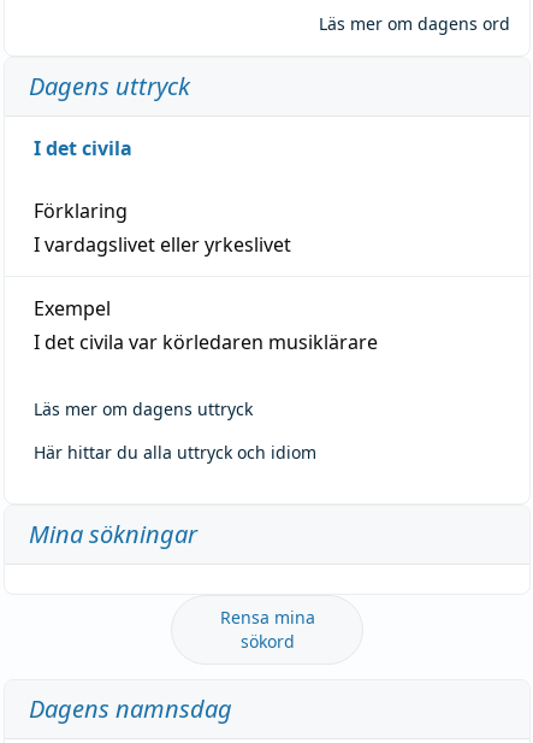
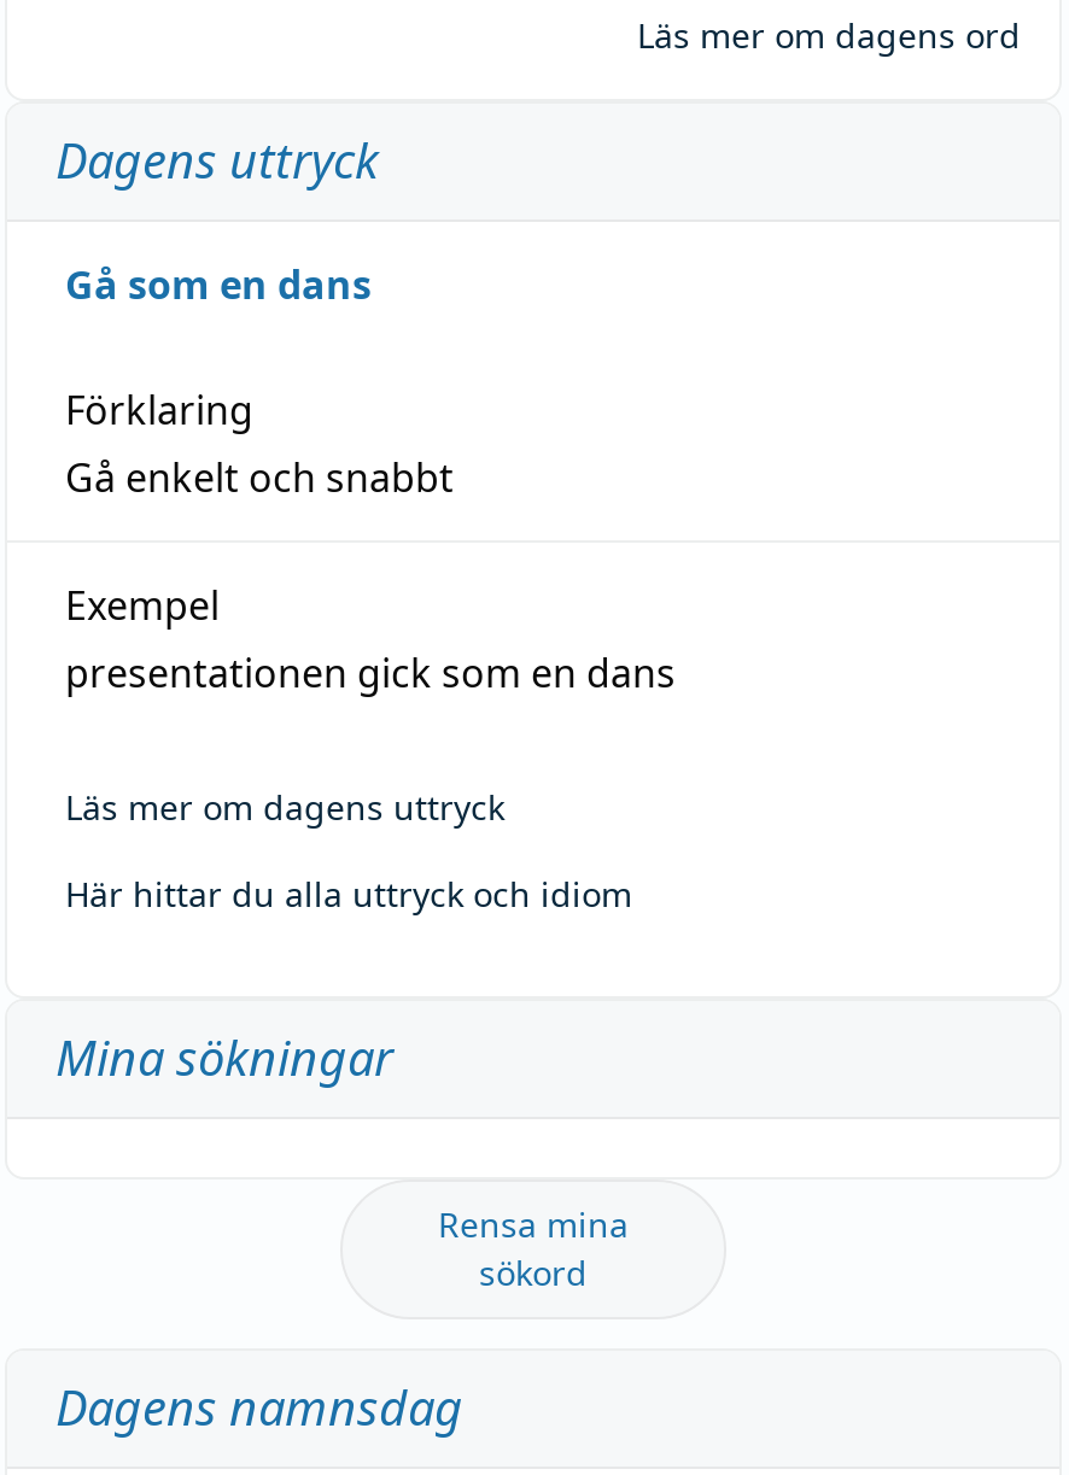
[34,135,132,161] I det civila -> [65,257,372,310] Gå som en dans
[34,231,291,257] I vardagslivet eller yrkeslivet -> [65,450,454,503] Gå enkelt och snabbt
[34,328,378,355] I det civila var körledaren musiklärare -> [65,646,676,699] presentationen gick som en dans

